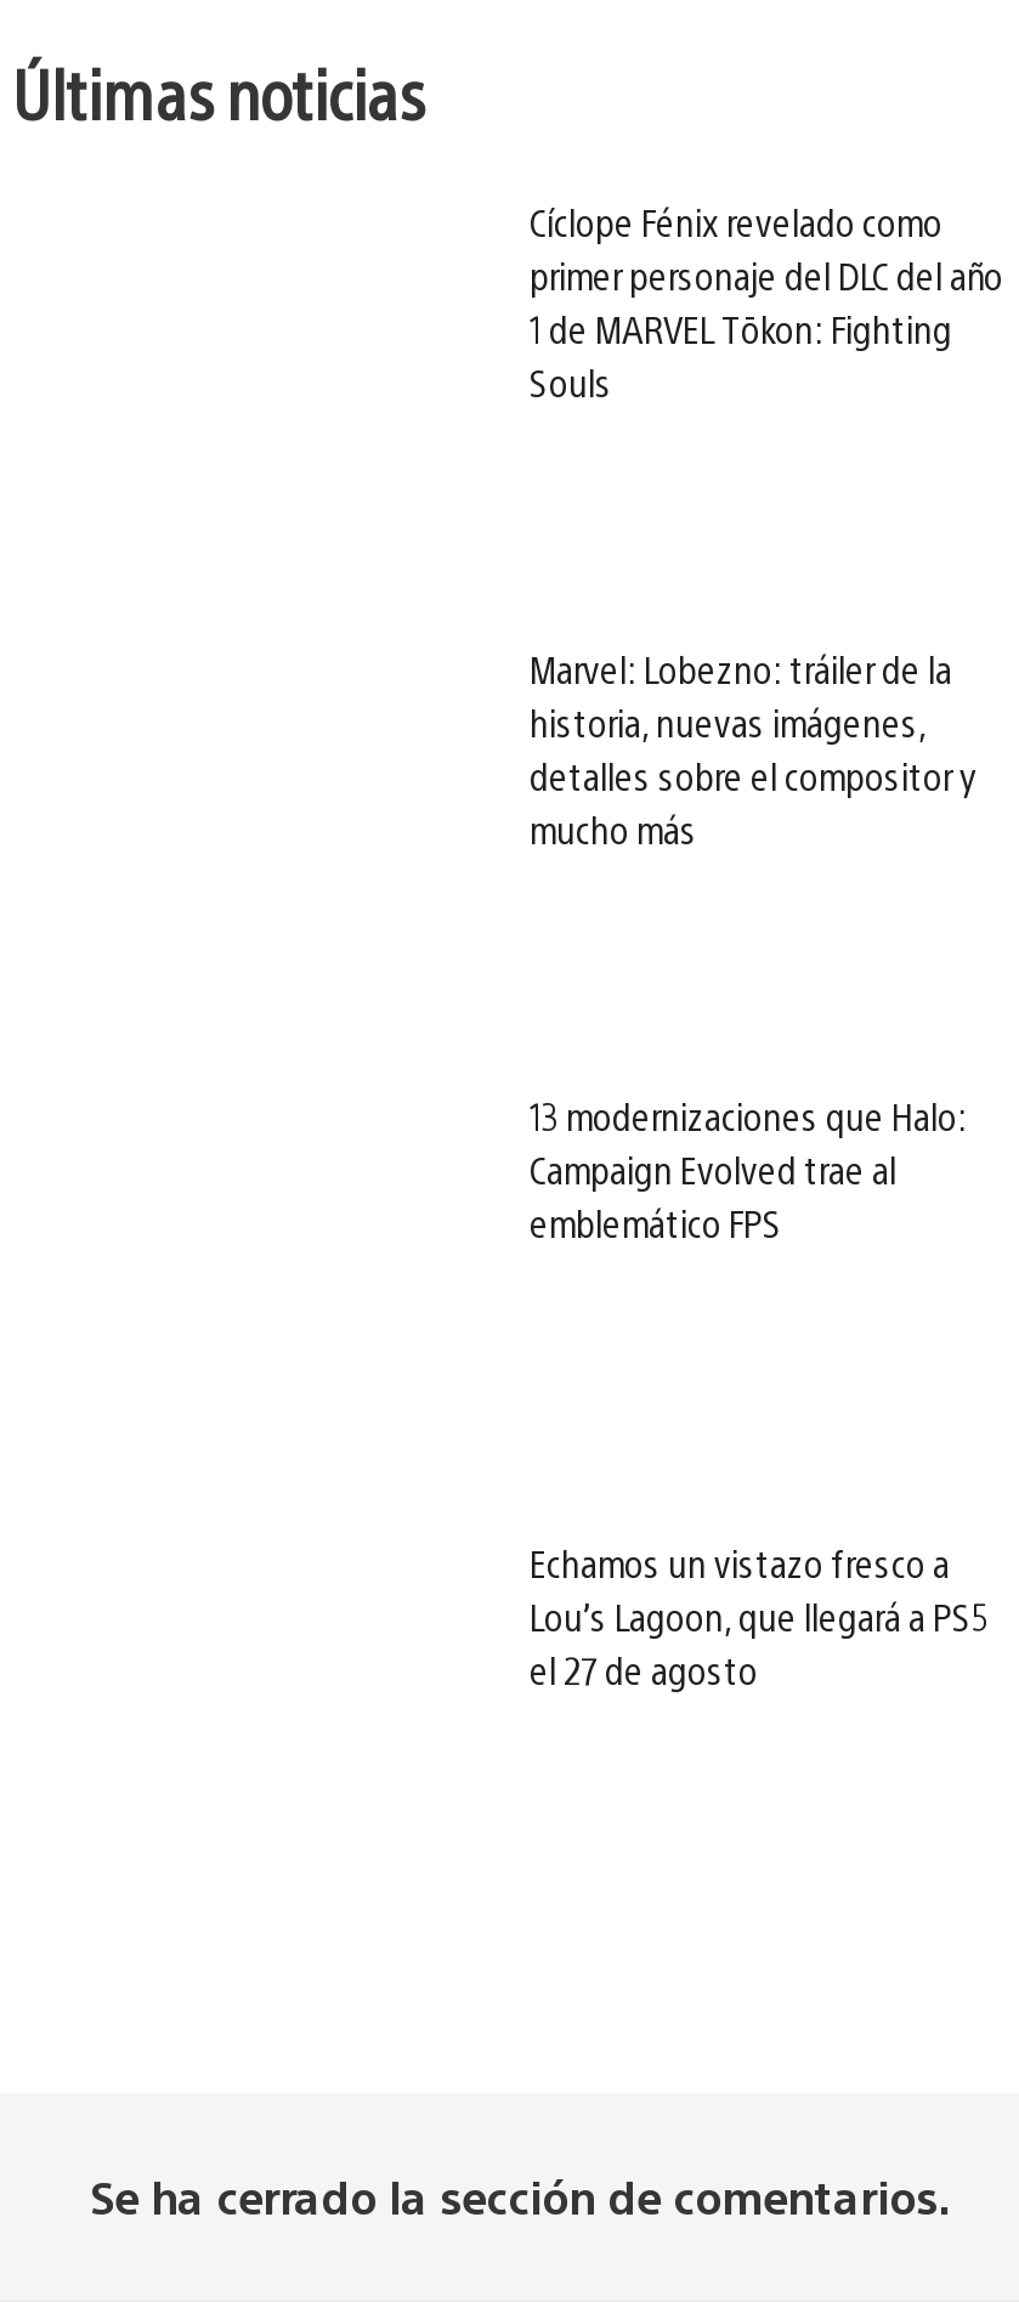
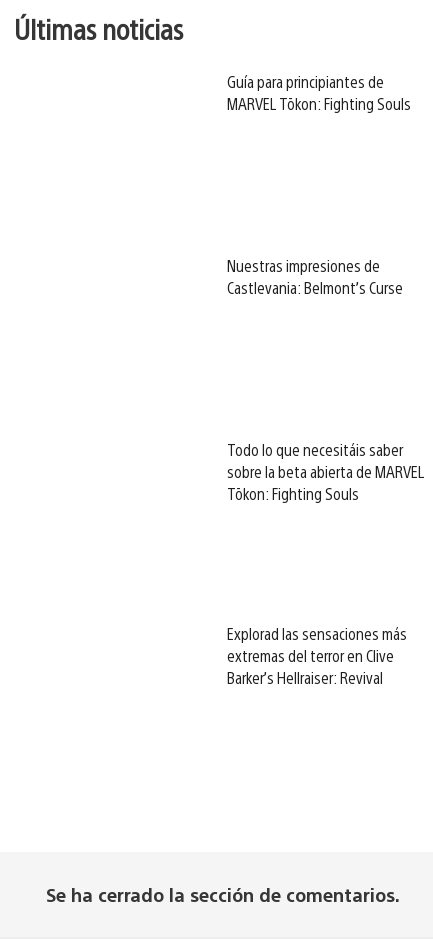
[530,195,1003,406] Cíclope Fénix revelado como | primer personaje del DLC del año | 1 de MARVEL Tōkon: Fighting | Souls -> [227,71,411,114] Guía para principiantes de | MARVEL Tōkon: Fighting Souls
[530,642,976,854] Marvel: Lobezno: tráiler de la | historia, nuevas imágenes, | detalles sobre el compositor y | mucho más -> [227,255,403,298] Nuestras impresiones de | Castlevania: Belmont’s Curse
[530,1089,967,1247] 13 modernizaciones que Halo: | Campaign Evolved trae al | emblemático FPS -> [227,439,424,504] Todo lo que necesitáis saber | sobre la beta abierta de MARVEL | Tōkon: Fighting Souls
[530,1536,989,1694] Echamos un vistazo fresco a | Lou’s Lagoon, que llegará a PS5 | el 27 de agosto -> [227,623,407,688] Explorad las sensaciones más | extremas del terror en Clive | Barker’s Hellraiser: Revival

